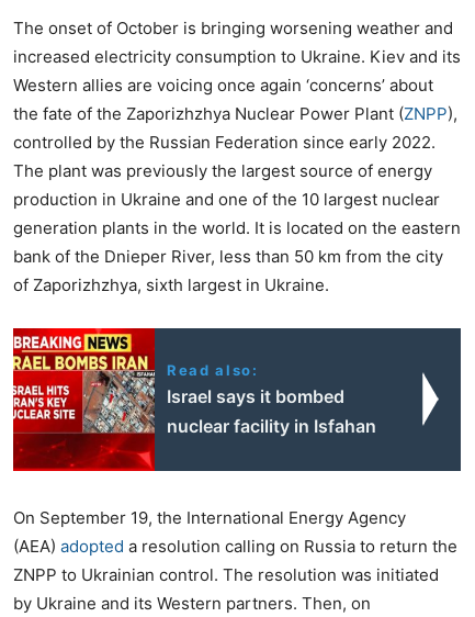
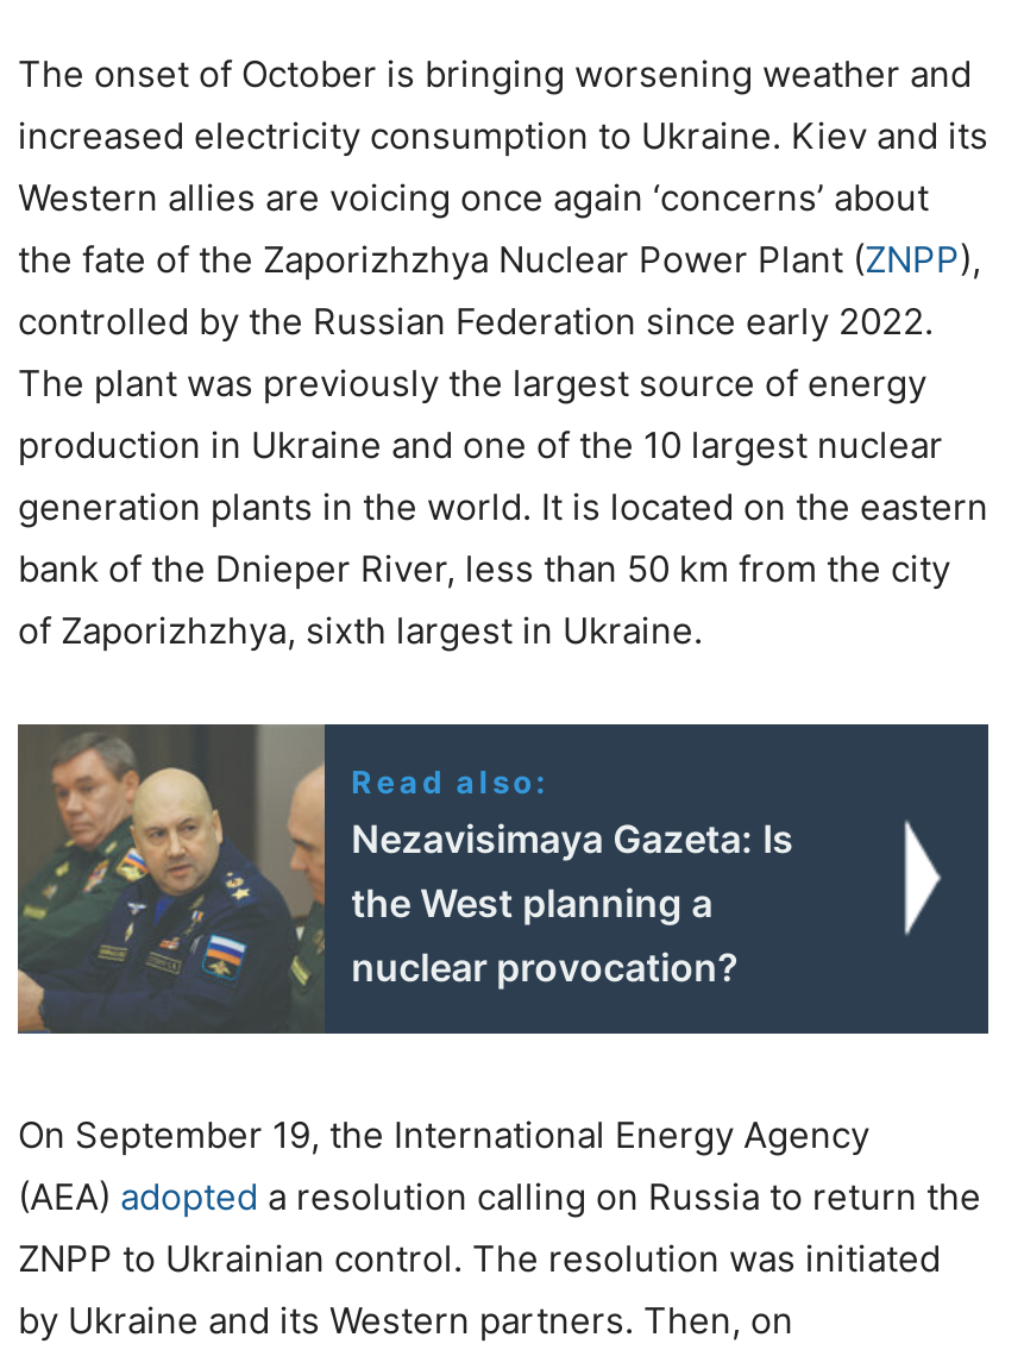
[12,327,376,472] [image] | Israel says it bombed | nuclear facility in Isfahan -> [15,722,794,1036] [image] | Nezavisimaya Gazeta: Is | the West planning a | nuclear provocation?

